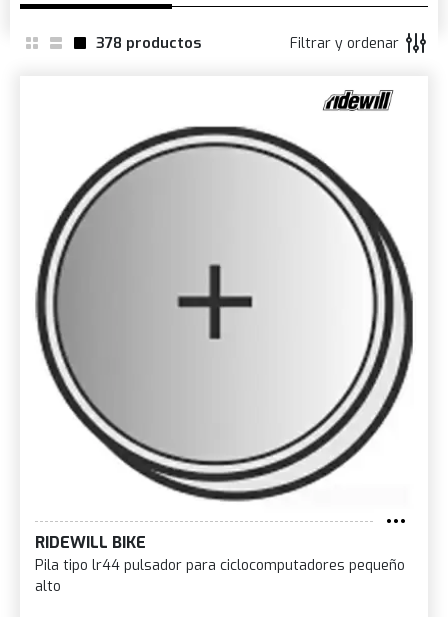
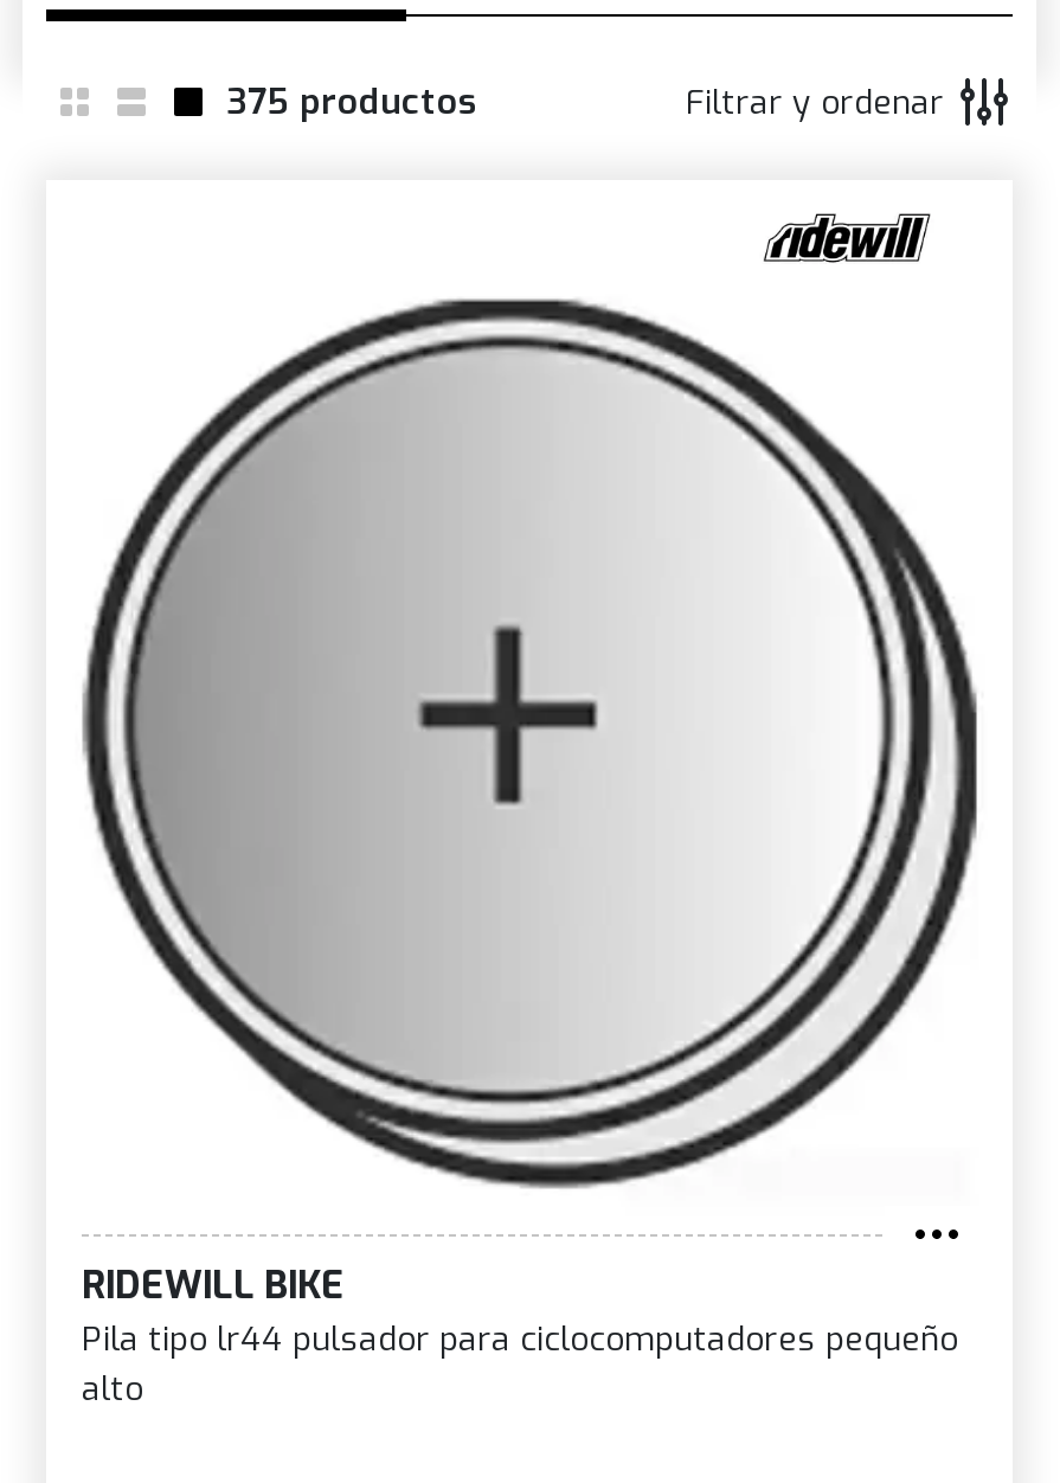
[96,33,201,53] 378 productos -> [226,78,477,126] 375 productos

